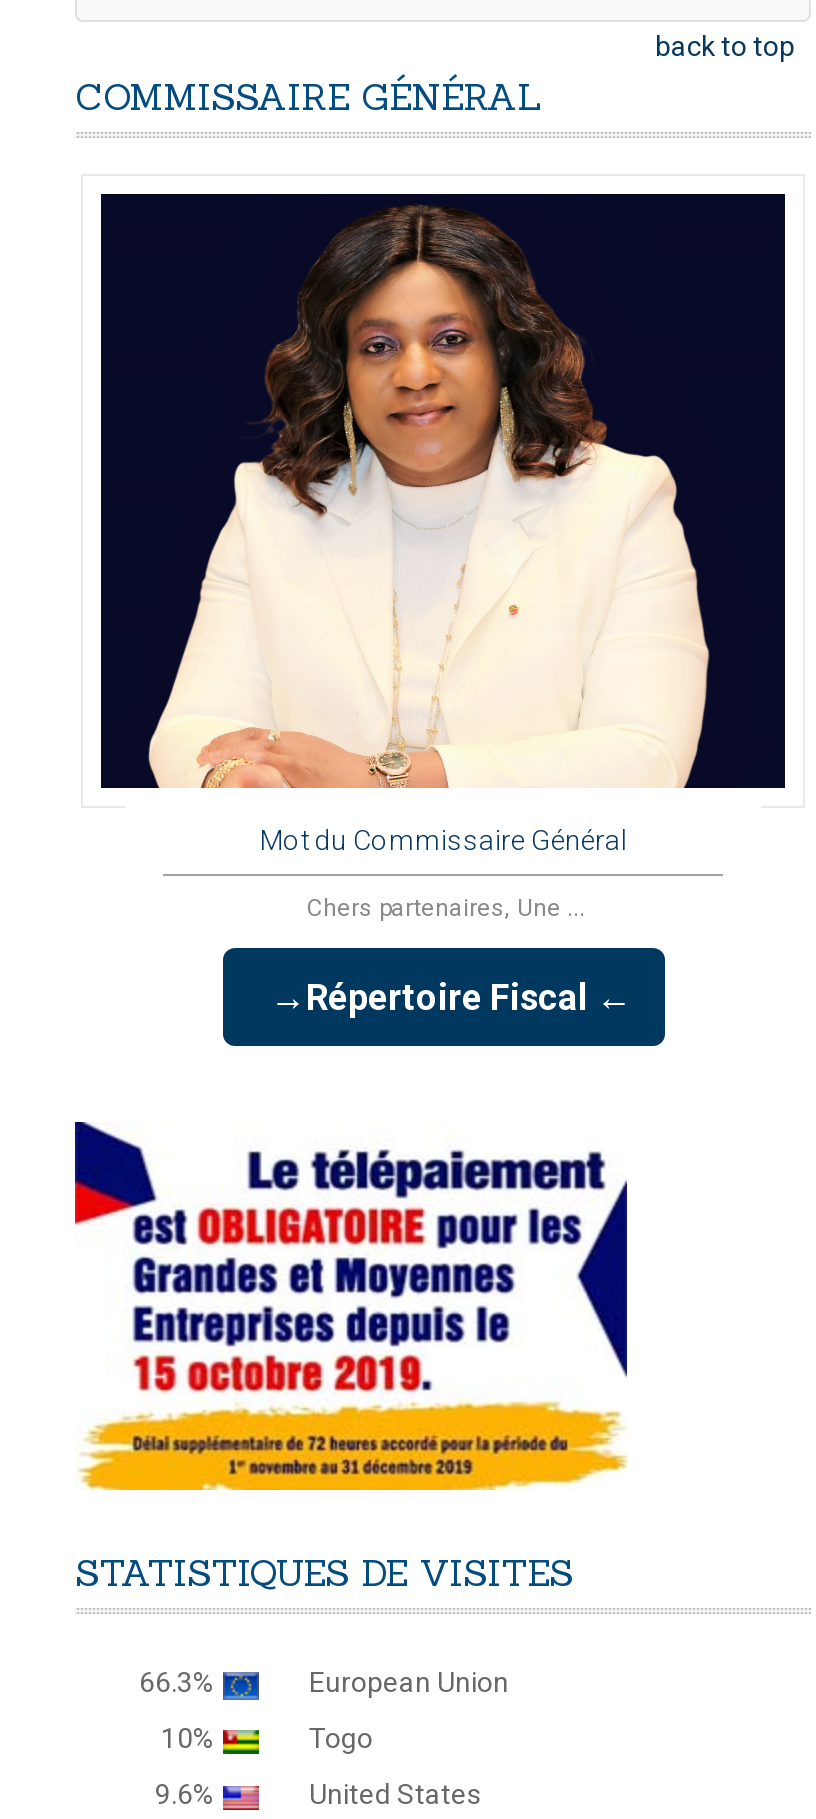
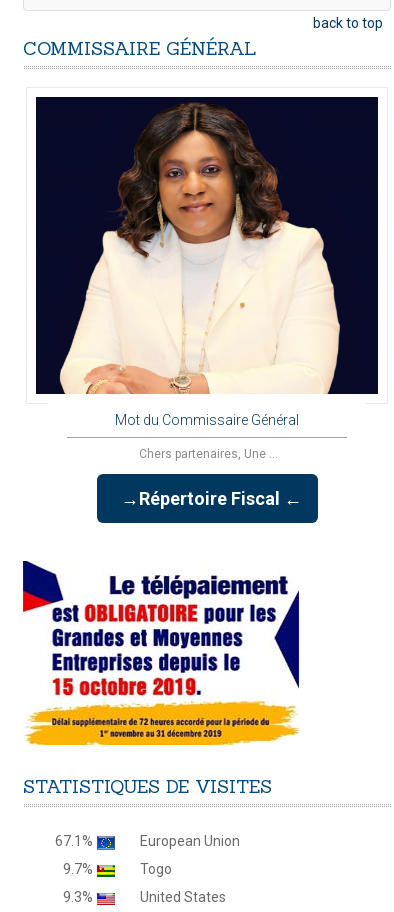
[139,1667,215,1699] 66.3% -> [55,833,93,849] 67.1%
[161,1723,215,1755] 10% -> [63,861,93,877] 9.7%
[155,1779,215,1811] 9.6% -> [63,889,93,905] 9.3%

